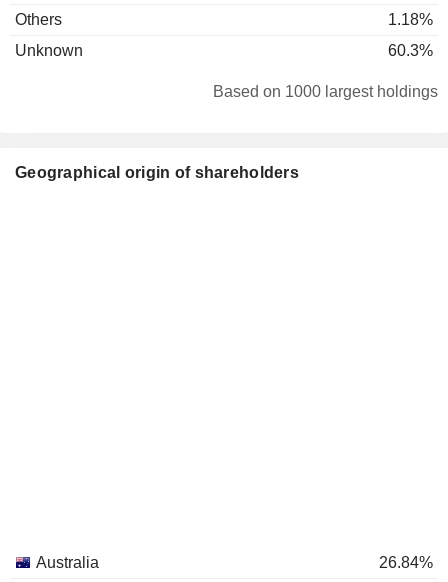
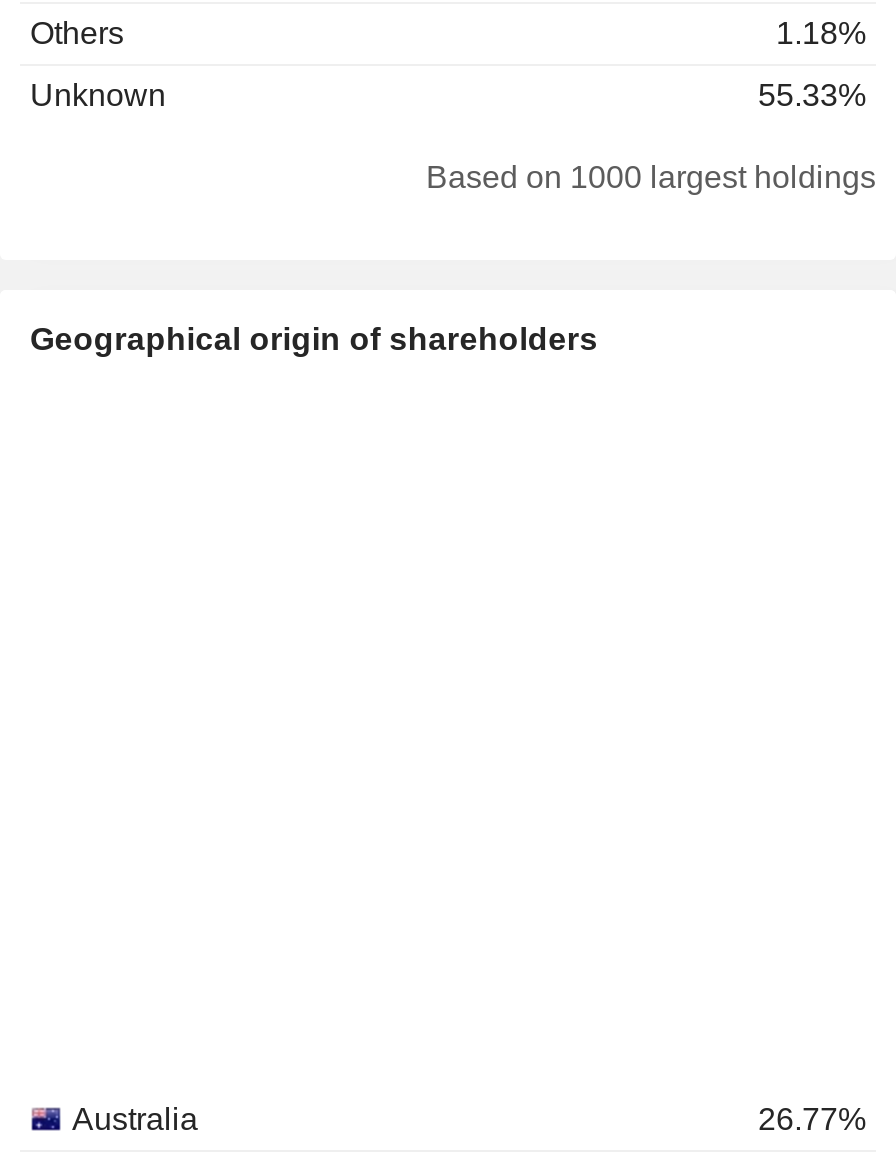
[388,42,433,59] 60.3% -> [758,78,866,112] 55.33%
[379,554,433,571] 26.84% -> [758,1102,866,1136] 26.77%

